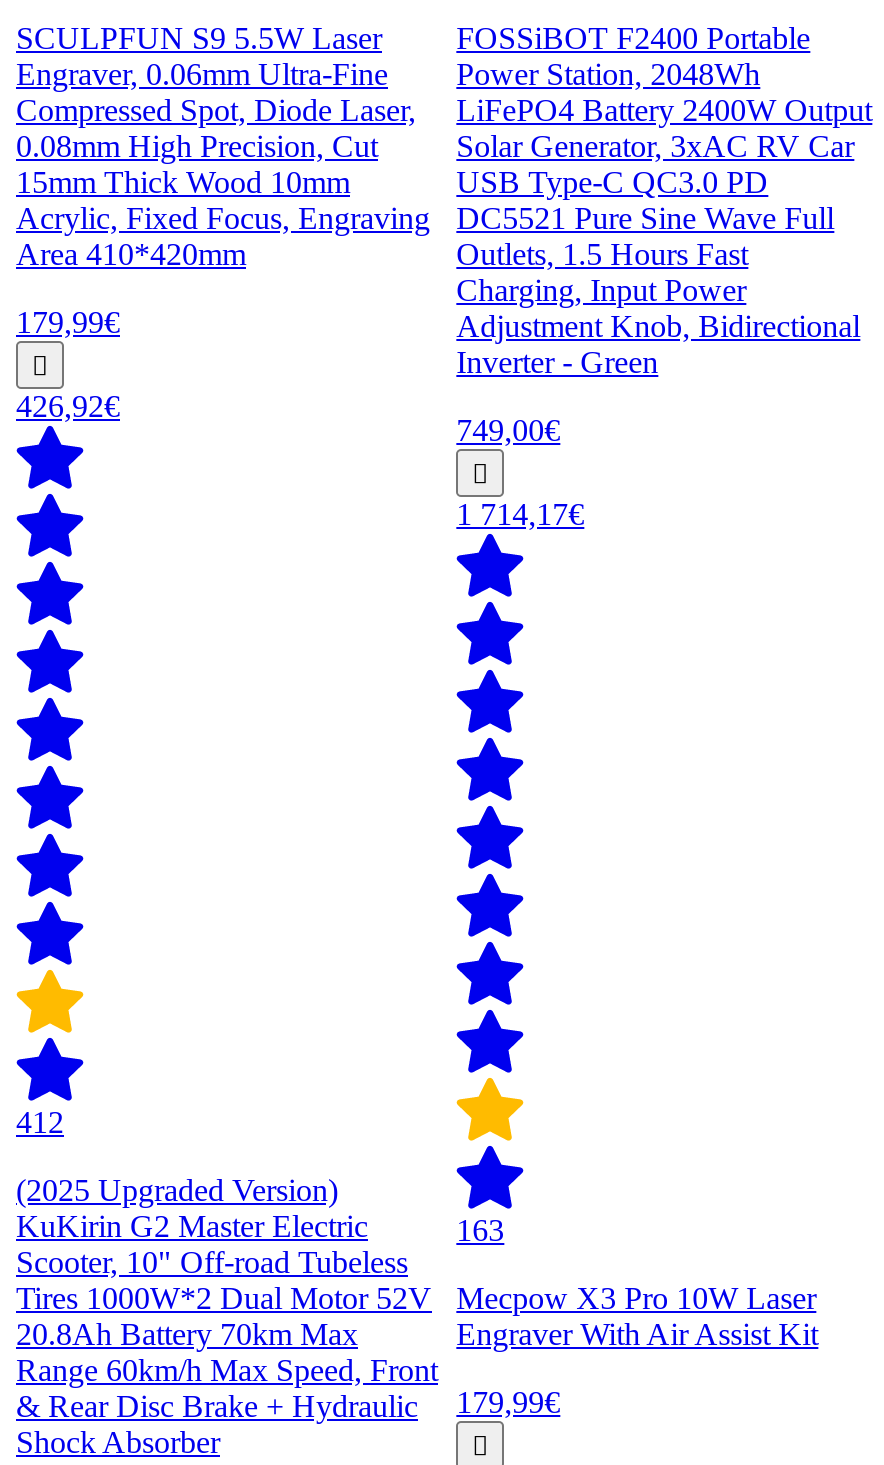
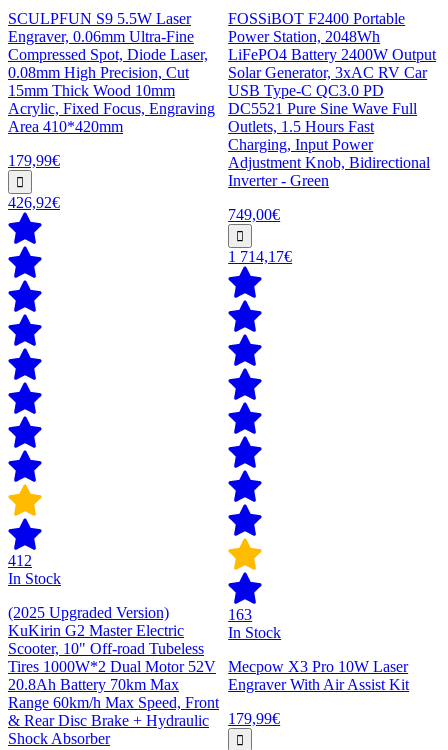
none -> [8,570,61,587] In Stock
none -> [228,624,281,641] In Stock

